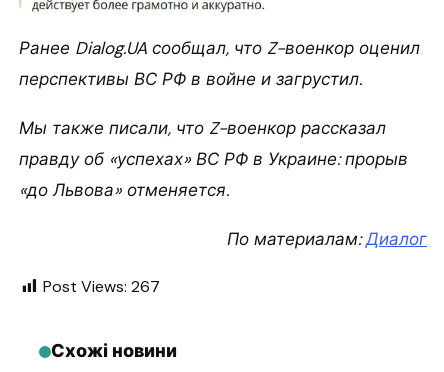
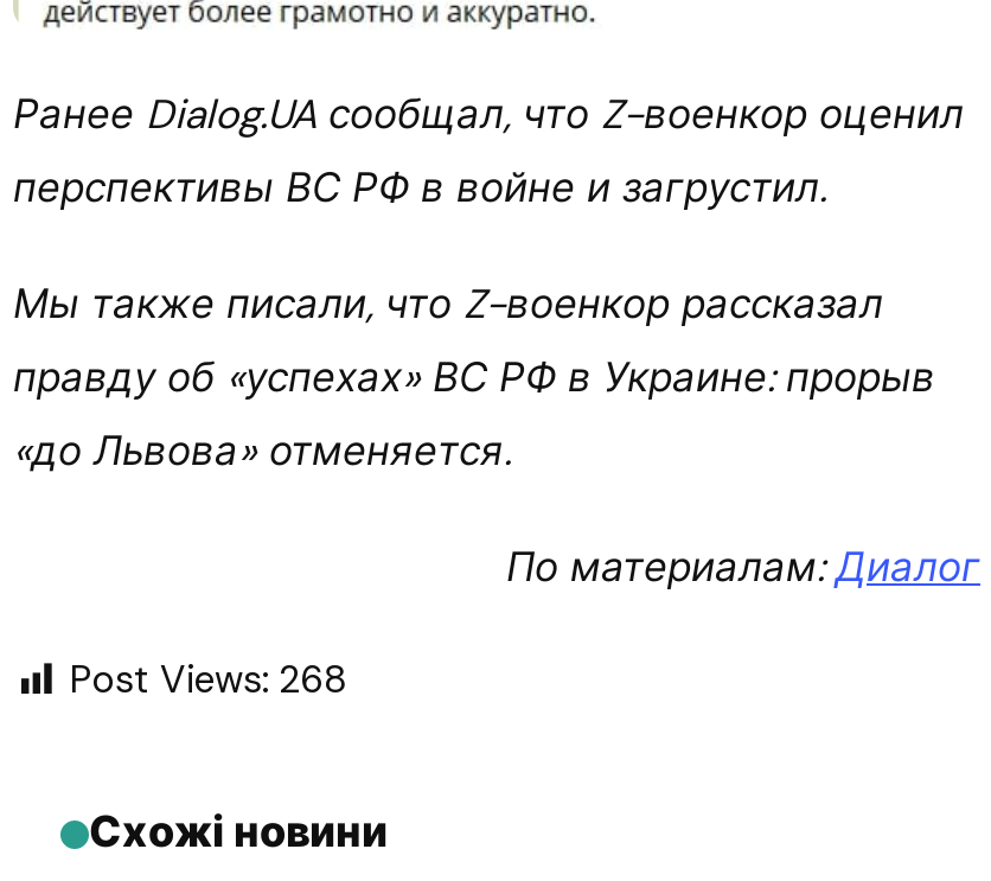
[43,276,160,297] Post Views: 267 -> [70,655,345,705] Post Views: 268

